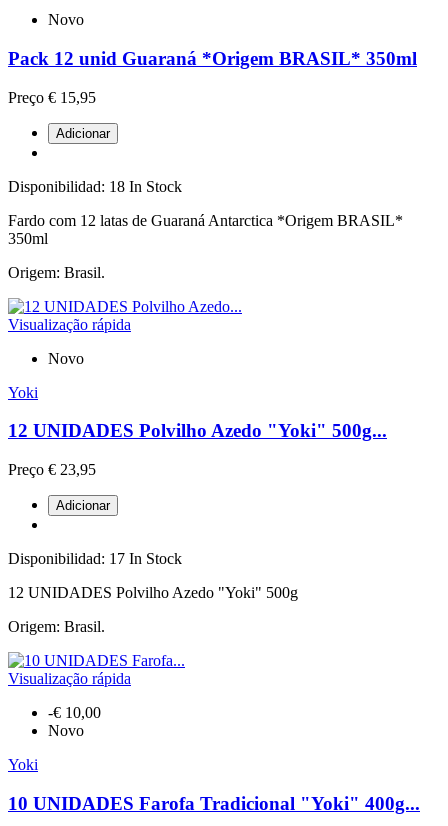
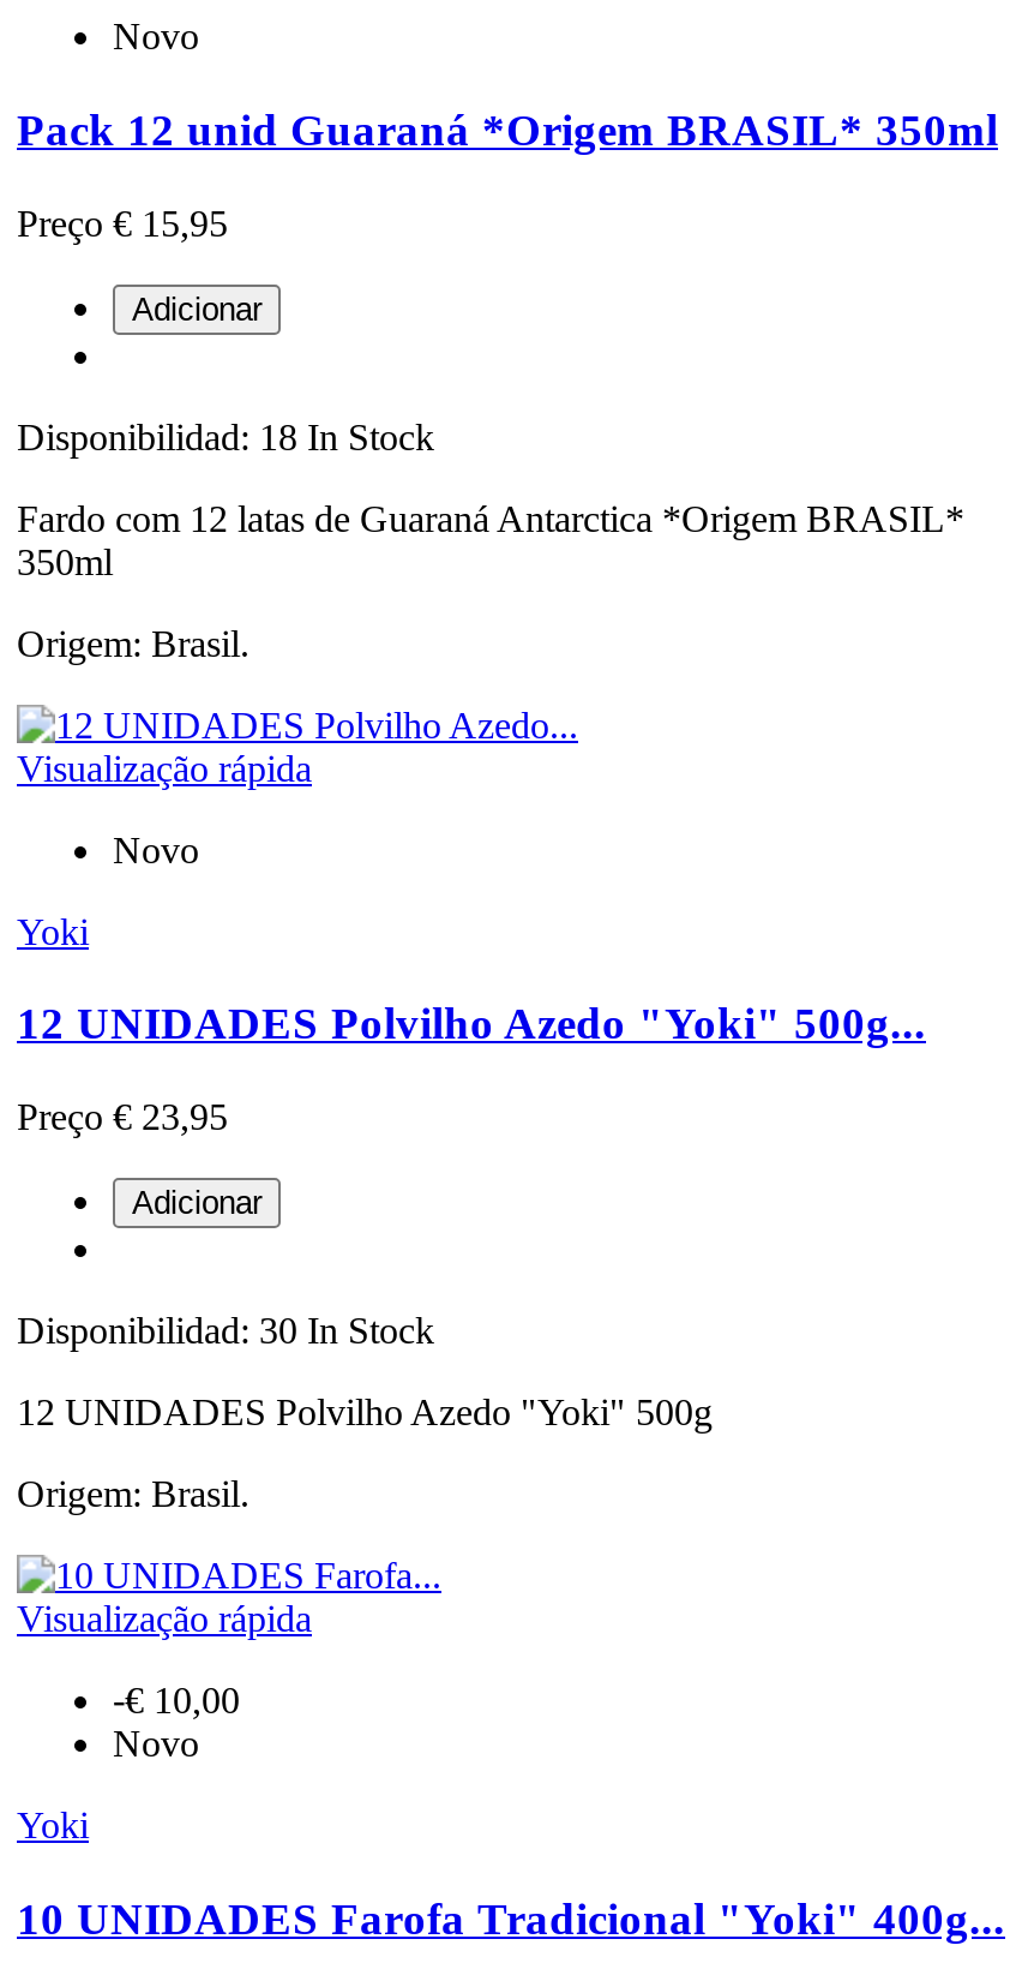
[8,550,182,567] Disponibilidad: 17 In Stock -> [17,1310,434,1350] Disponibilidad: 30 In Stock

